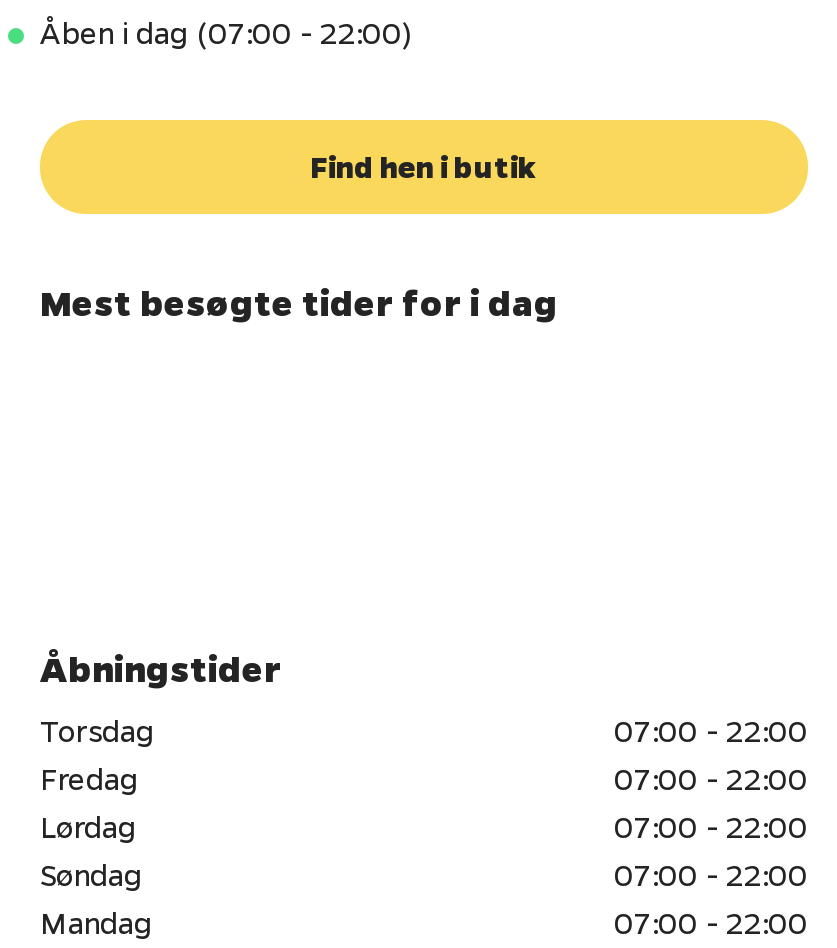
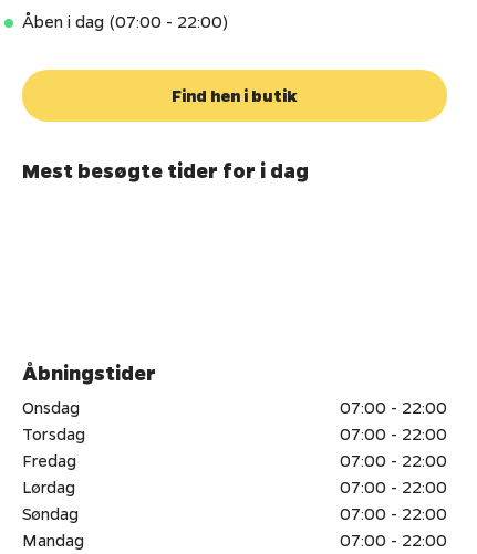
none -> [22,396,447,418] Onsdag | 07:00 - 22:00

